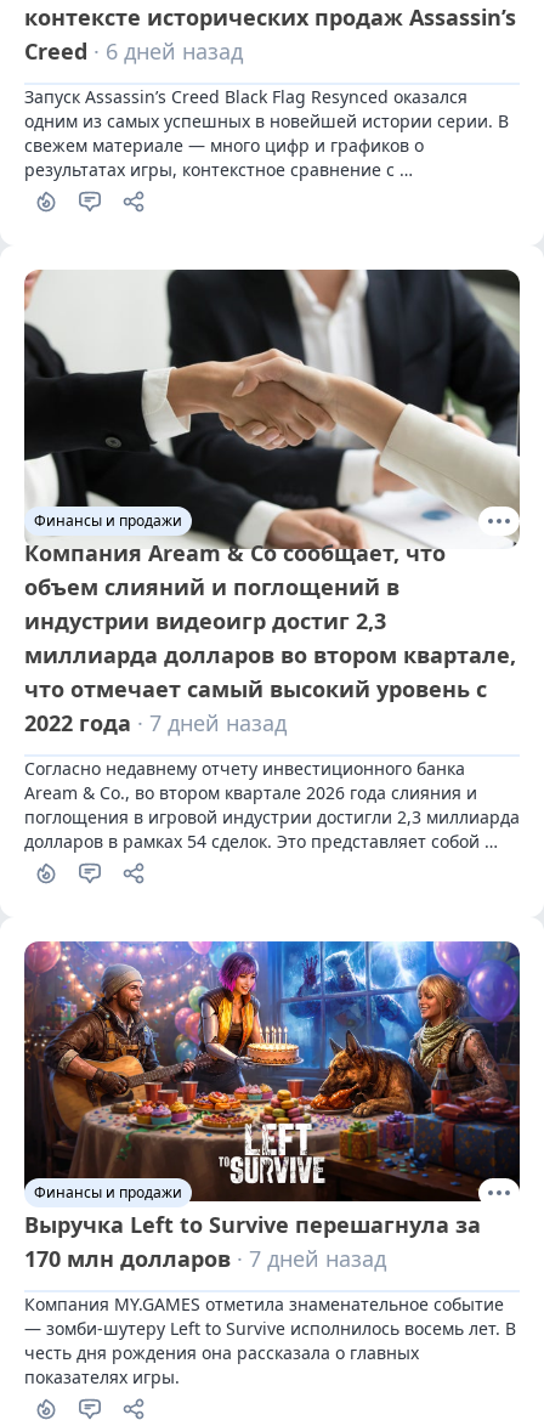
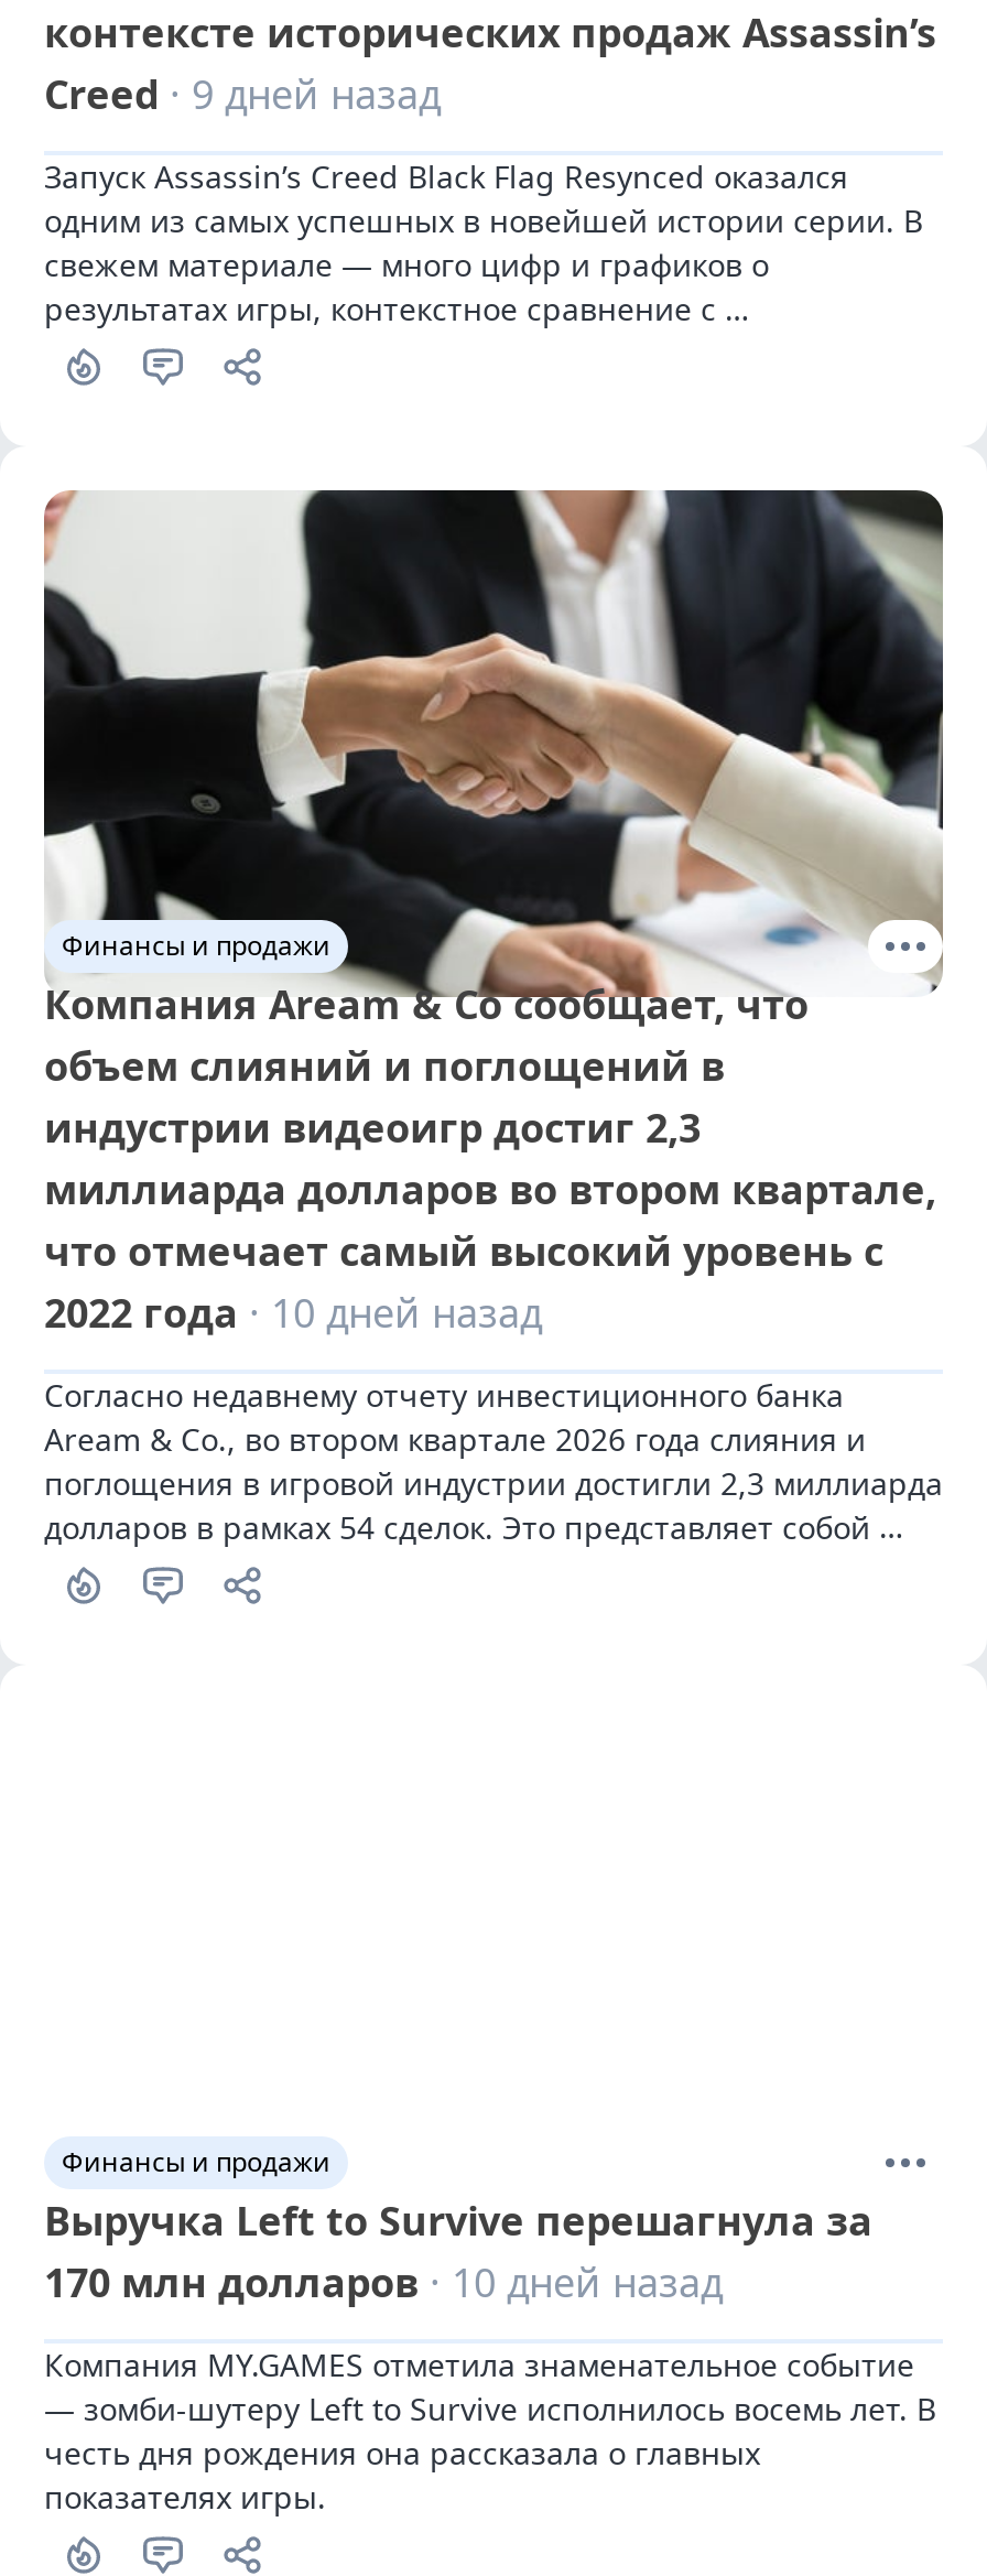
[24,37,243,66] Creed · 6 дней назад -> [44,67,441,119] Creed · 9 дней назад
[24,708,287,737] 2022 года · 7 дней назад -> [44,1285,542,1338] 2022 года · 10 дней назад
[23,940,521,1203] [image] -> none
[24,1244,386,1273] 170 млн долларов · 7 дней назад -> [44,2256,723,2309] 170 млн долларов · 10 дней назад

